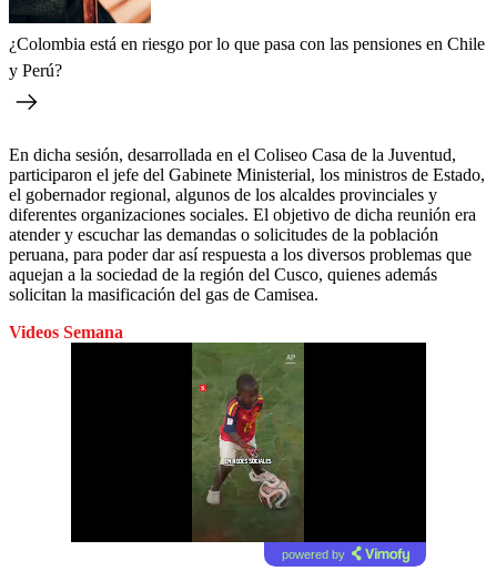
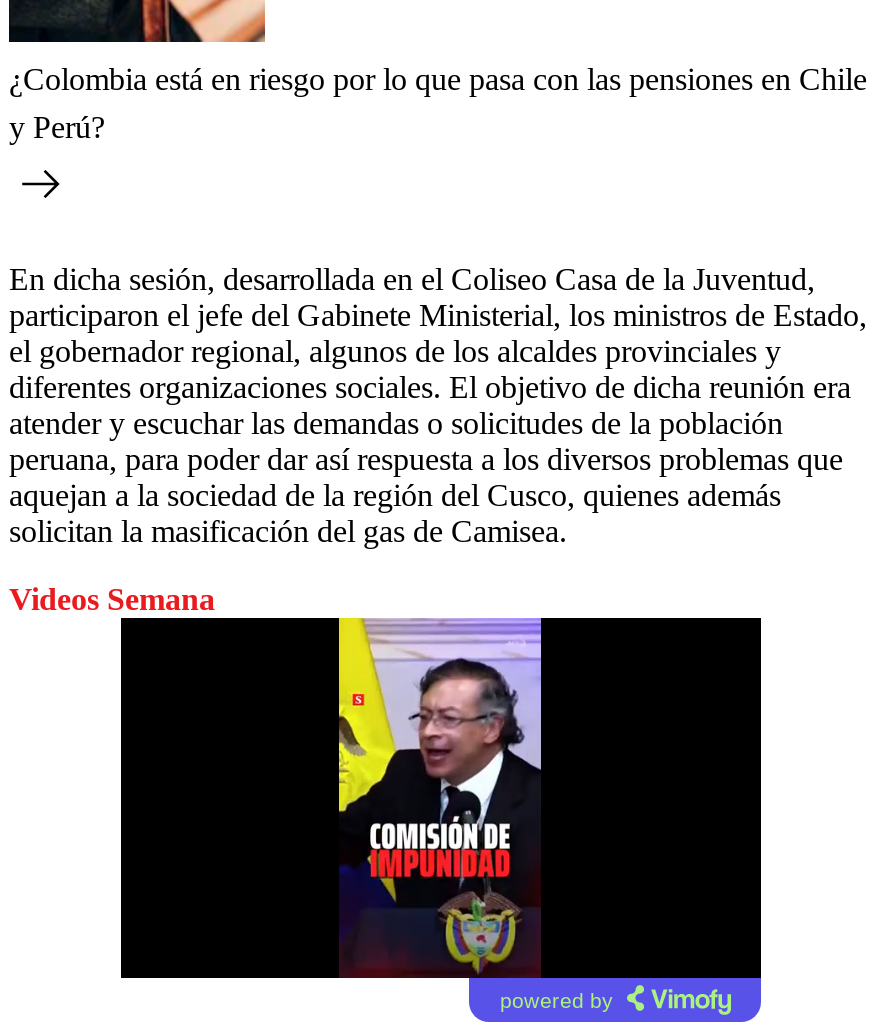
[191,341,304,542] [image] -> [337,616,543,978] [image]

